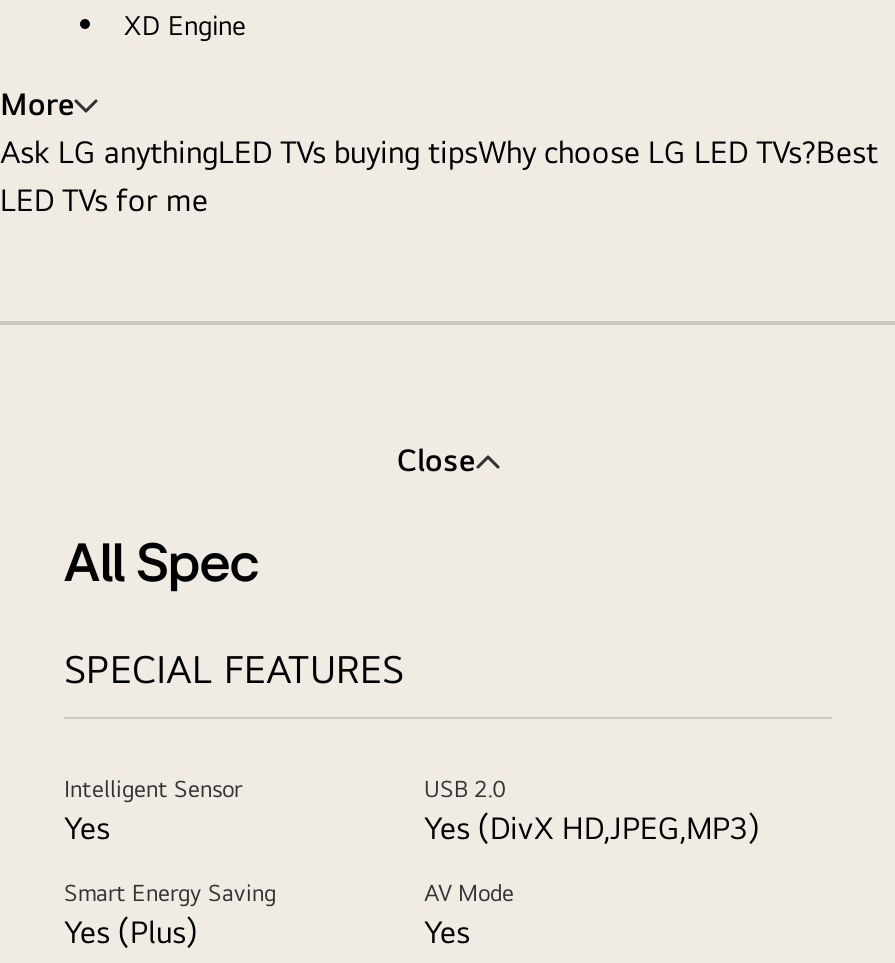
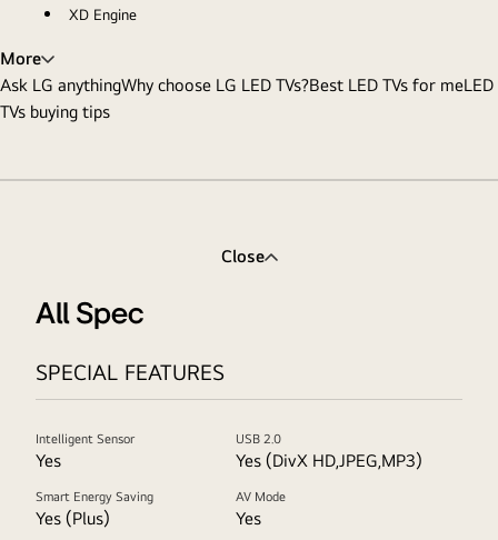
[0,133,878,219] Ask LG anythingLED TVs buying tipsWhy choose LG LED TVs?Best | LED TVs for me -> [0,74,494,122] Ask LG anythingWhy choose LG LED TVs?Best LED TVs for meLED | TVs buying tips

